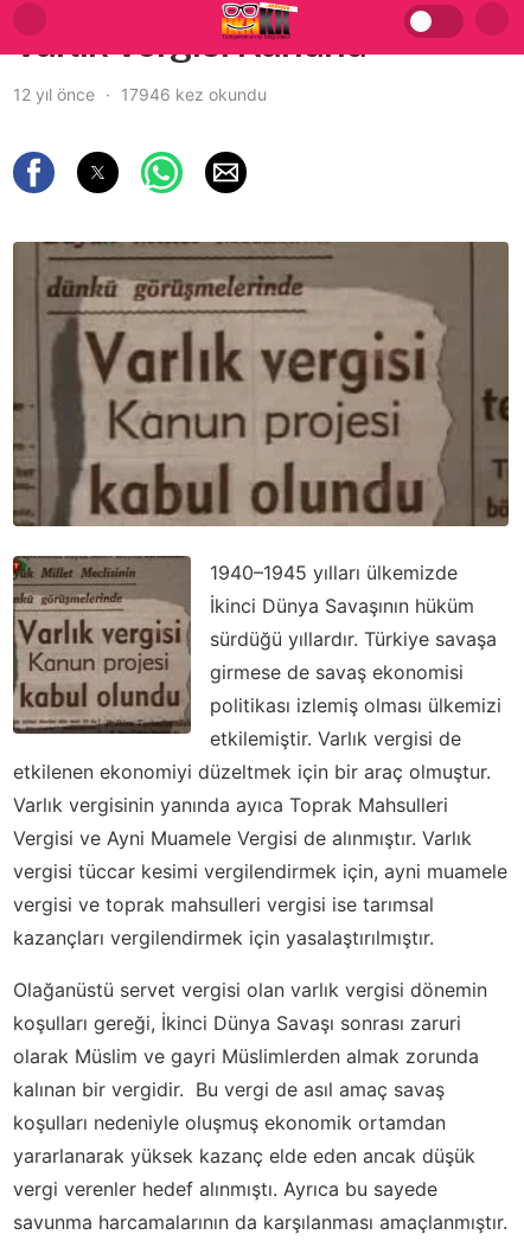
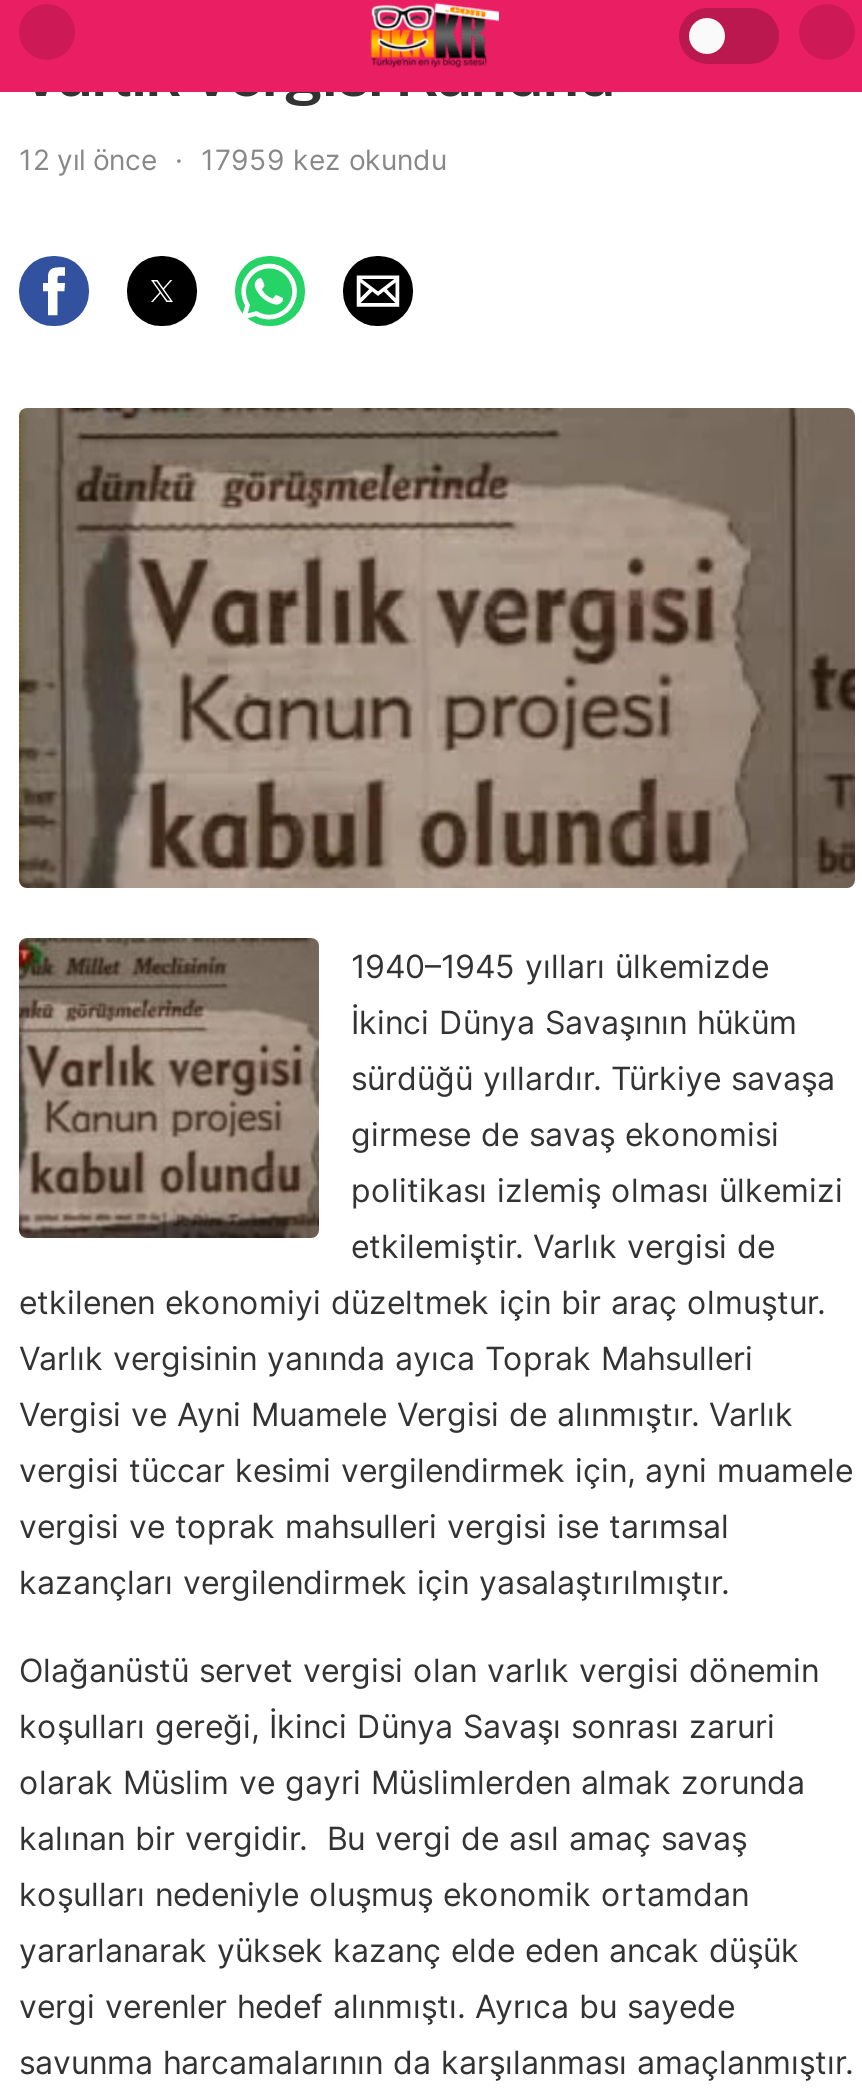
[13,84,267,104] 12 yıl önce 17946 kez okundu -> [19,142,447,176] 12 yıl önce 17959 kez okundu

